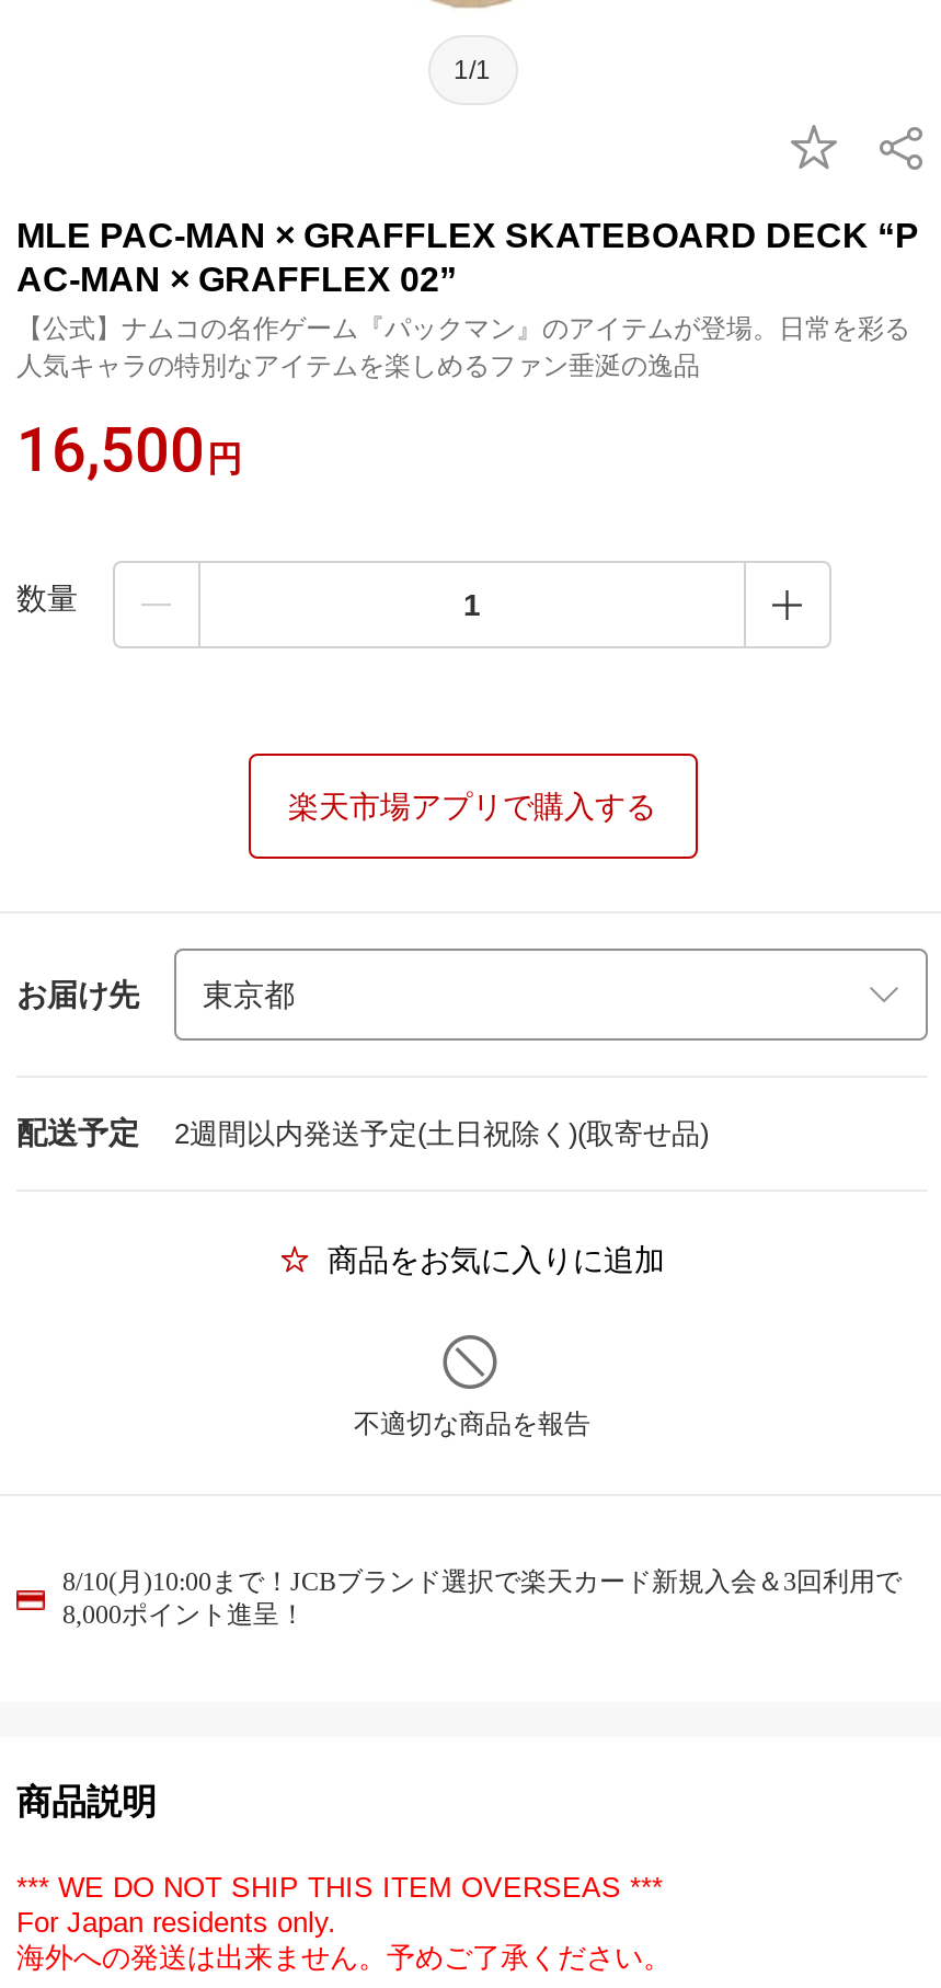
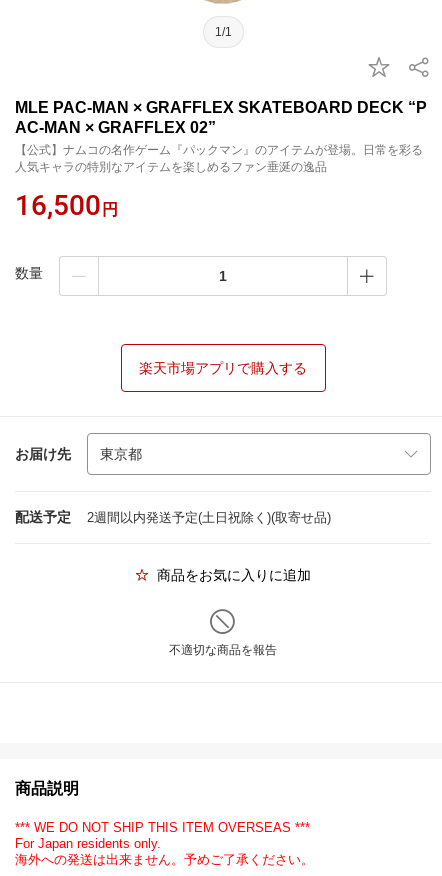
[62,1566,902,1630] 8/10(月)10:00まで！JCBブランド選択で楽天カード新規入会＆3回利用で | 8,000ポイント進呈！ -> none

